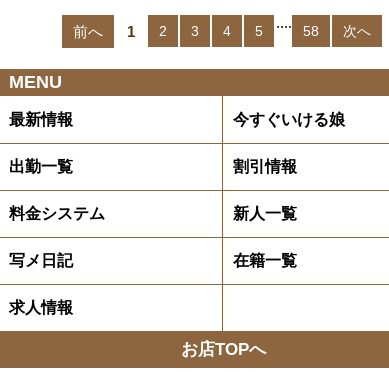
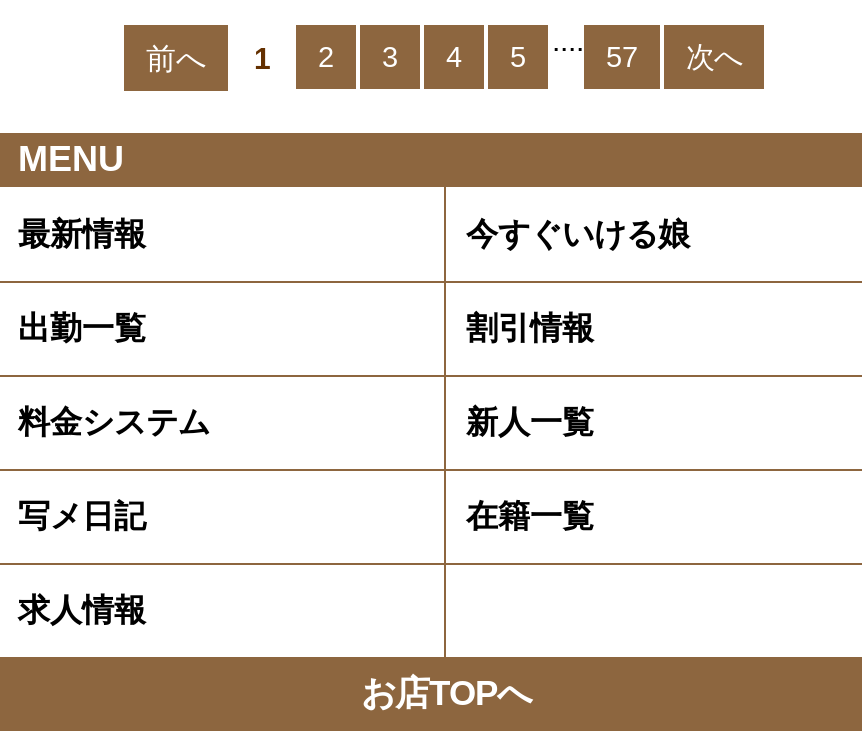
[303,23,319,39] 58 -> [606,41,638,73] 57

